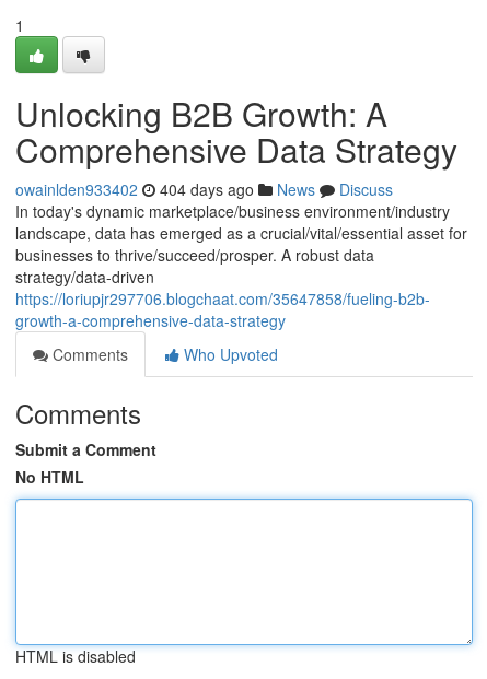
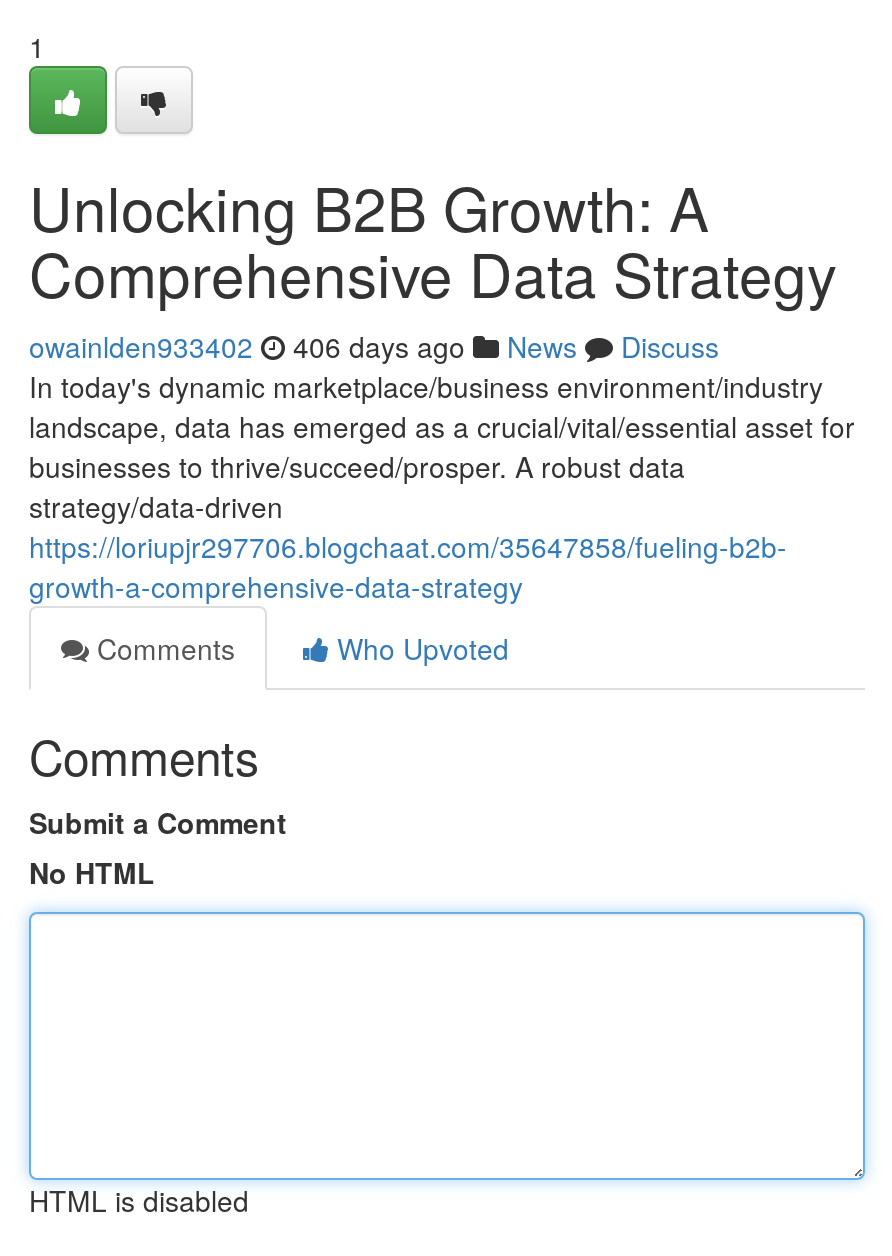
[15,178,393,200] owainlden933402 404 days ago News Discuss -> [29,326,719,366] owainlden933402 406 days ago News Discuss

